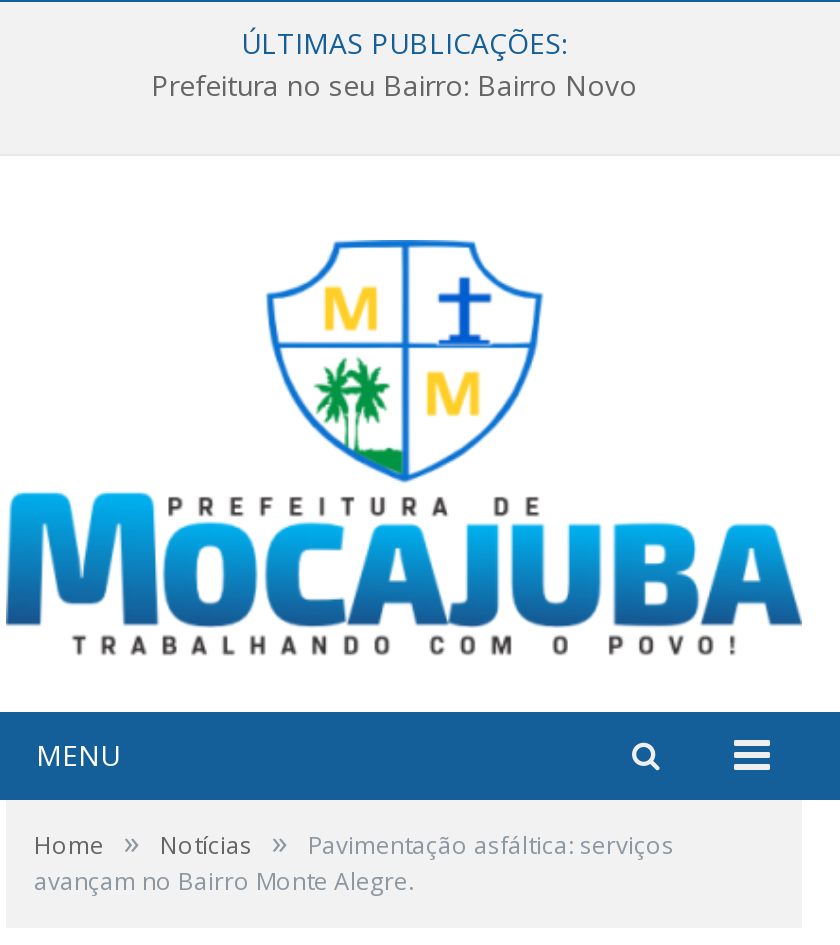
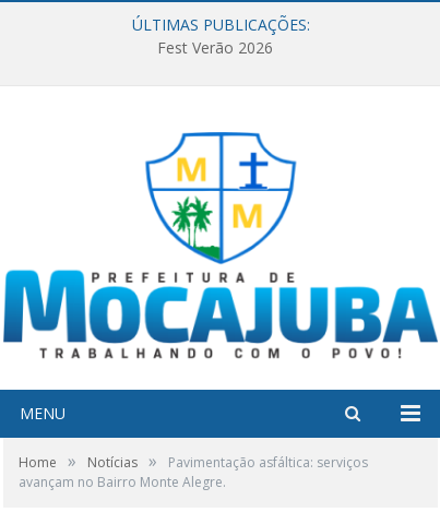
[151,66,637,104] Prefeitura no seu Bairro: Bairro Novo -> [157,37,273,58] Fest Verão 2026

